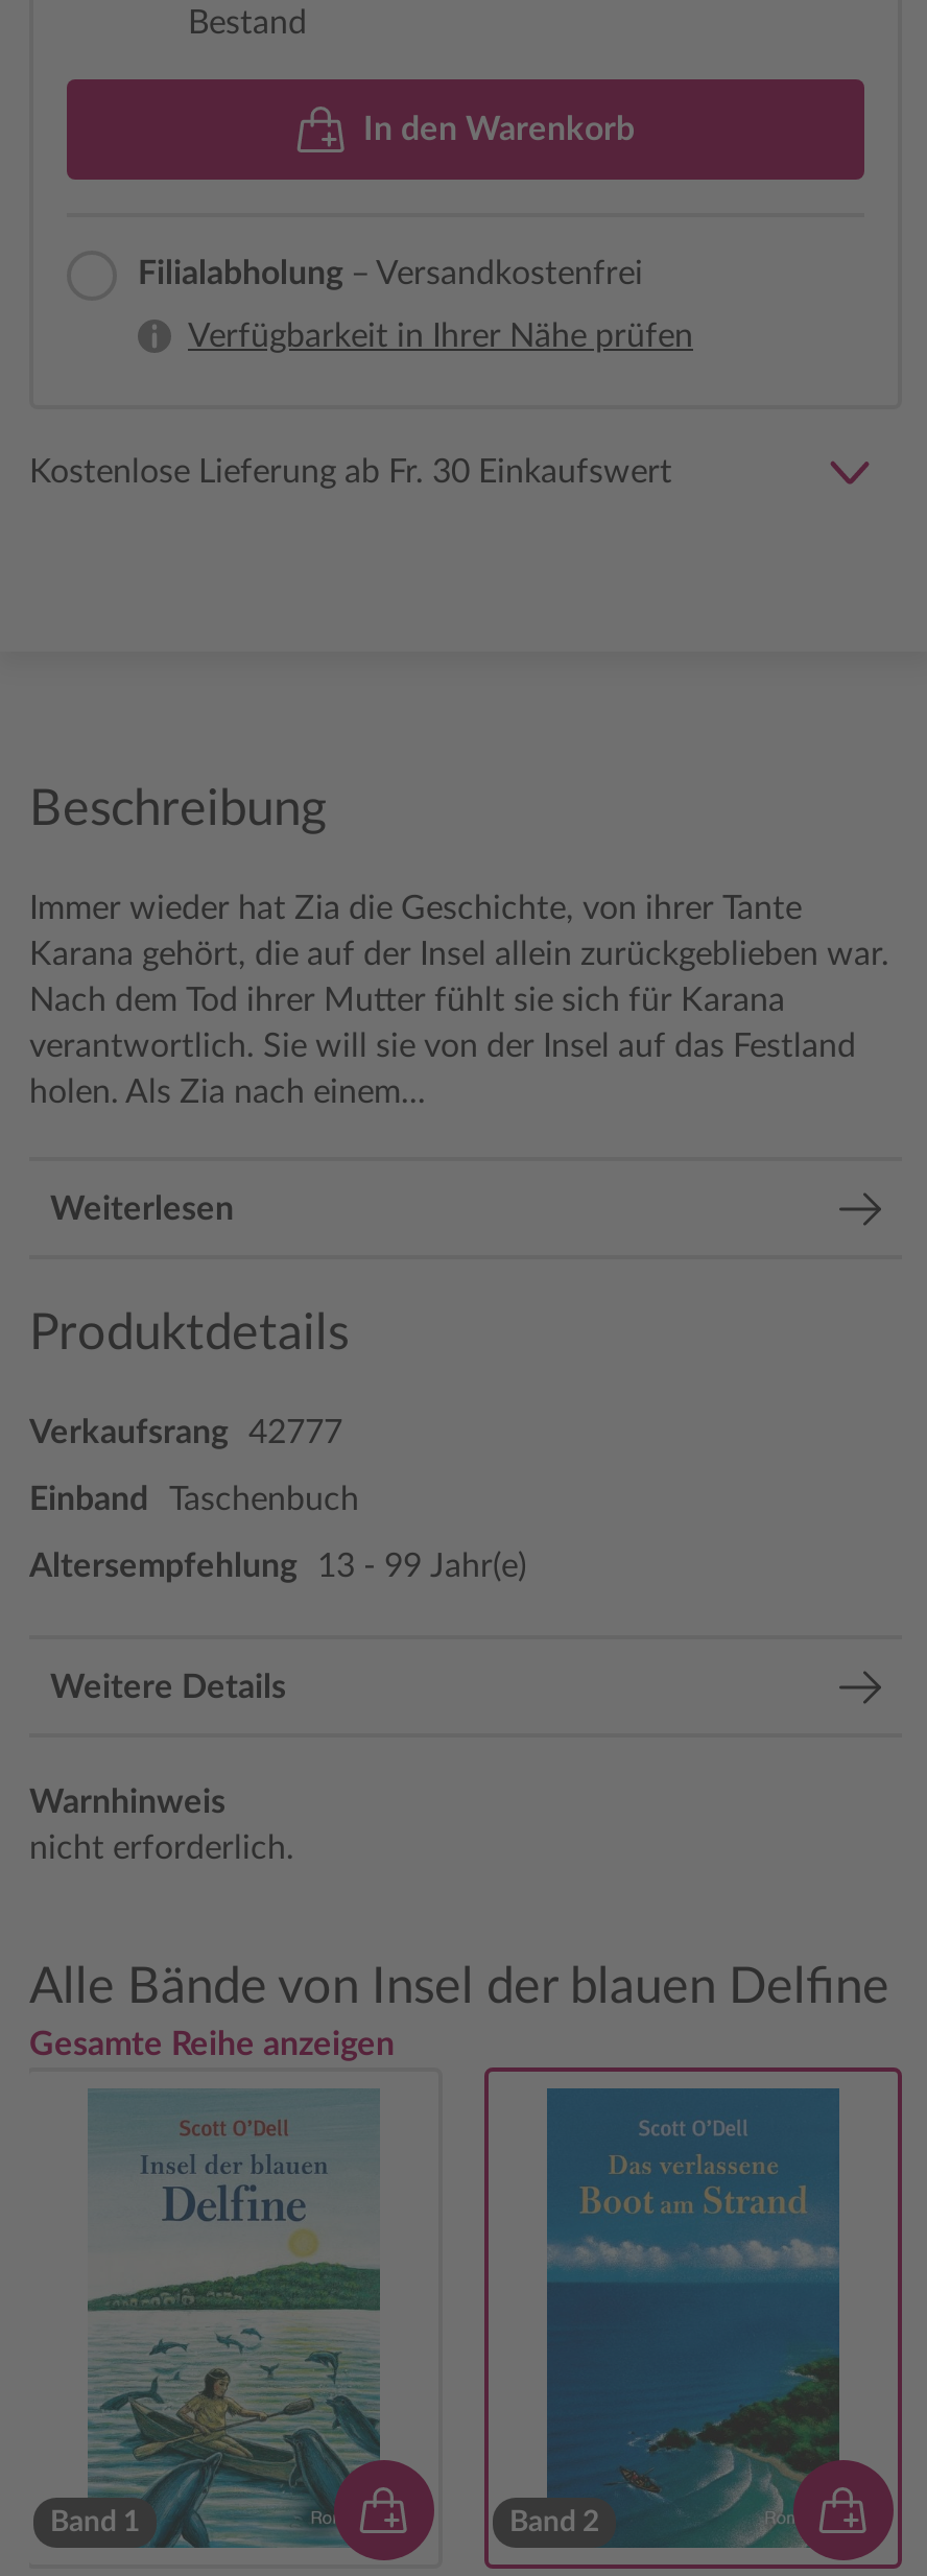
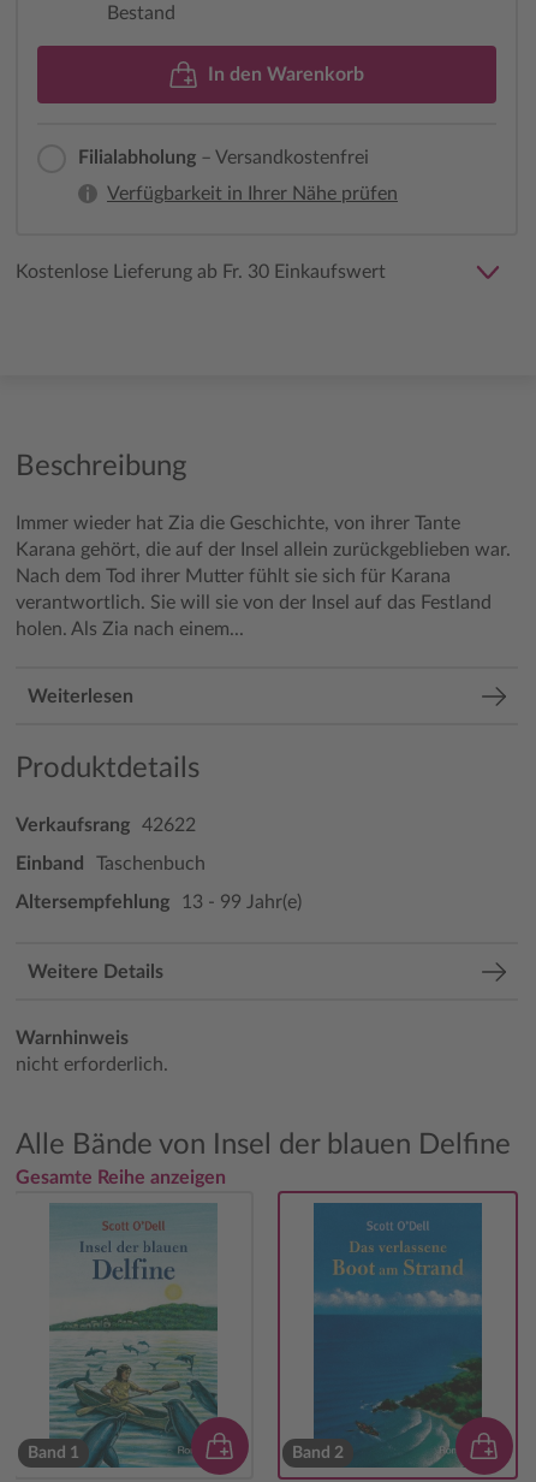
[29,1416,342,1449] Verkaufsrang 42777 -> [16,816,196,835] Verkaufsrang 42622

